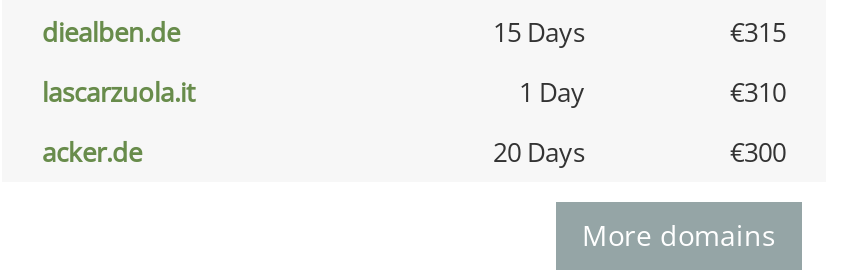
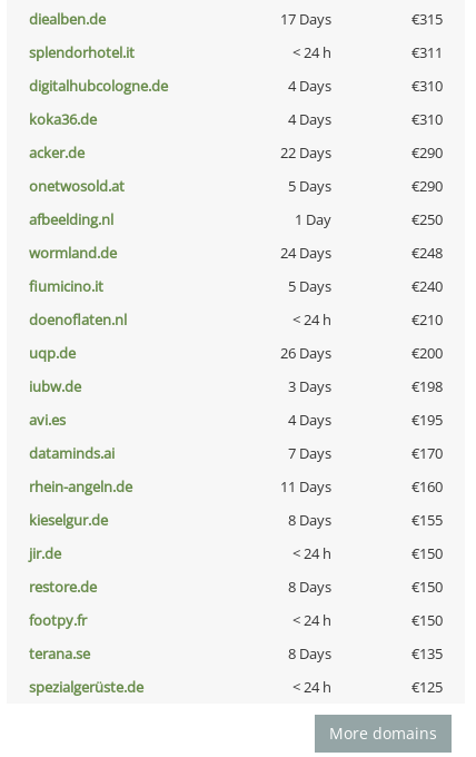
[493,14,585,50] 15 Days -> [280,9,331,29] 17 Days
[42,74,585,110] lascarzuola.it | 1 Day -> [29,42,443,129] splendorhotel.it | < 24 h | €311 | digitalhubcologne.de | 4 Days | €310 | koka36.de | 4 Days
[493,134,786,170] 20 Days | €300 -> [29,142,443,697] 22 Days | €290 | onetwosold.at | 5 Days | €290 | afbeelding.nl | 1 Day | €250 | wormland.de | 24 Days | €248 | fiumicino.it | 5 Days | €240 | doenoflaten.nl | < 24 h | €210 | uqp.de | 26 Days | €200 | iubw.de | 3 Days | €198 | avi.es | 4 Days | €195 | dataminds.ai | 7 Days | €170 | rhein-angeln.de | 11 Days | €160 | kieselgur.de | 8 Days | €155 | jir.de | < 24 h | €150 | restore.de | 8 Days | €150 | footpy.fr | < 24 h | €150 | terana.se | 8 Days | €135 | spezialgerüste.de | < 24 h | €125

